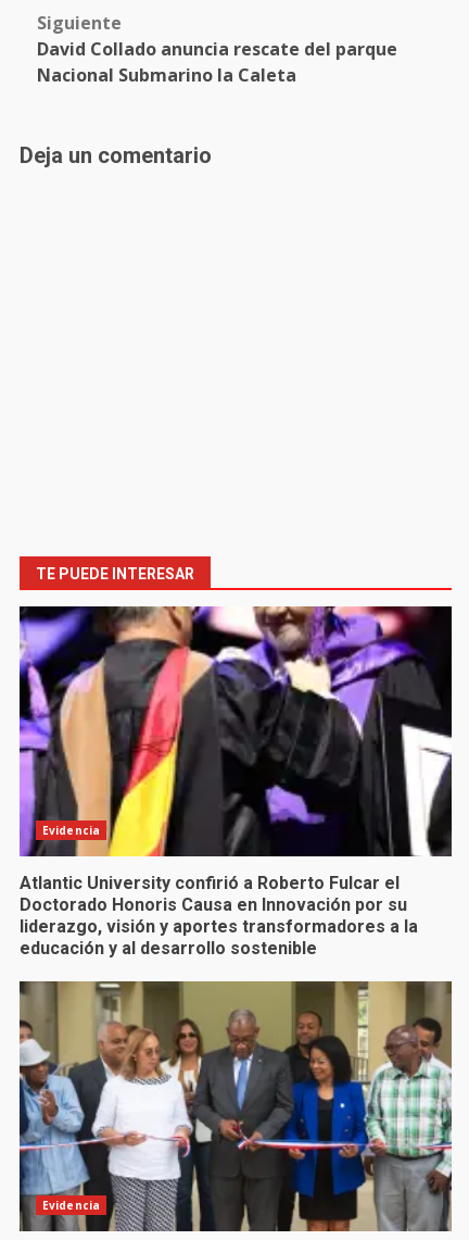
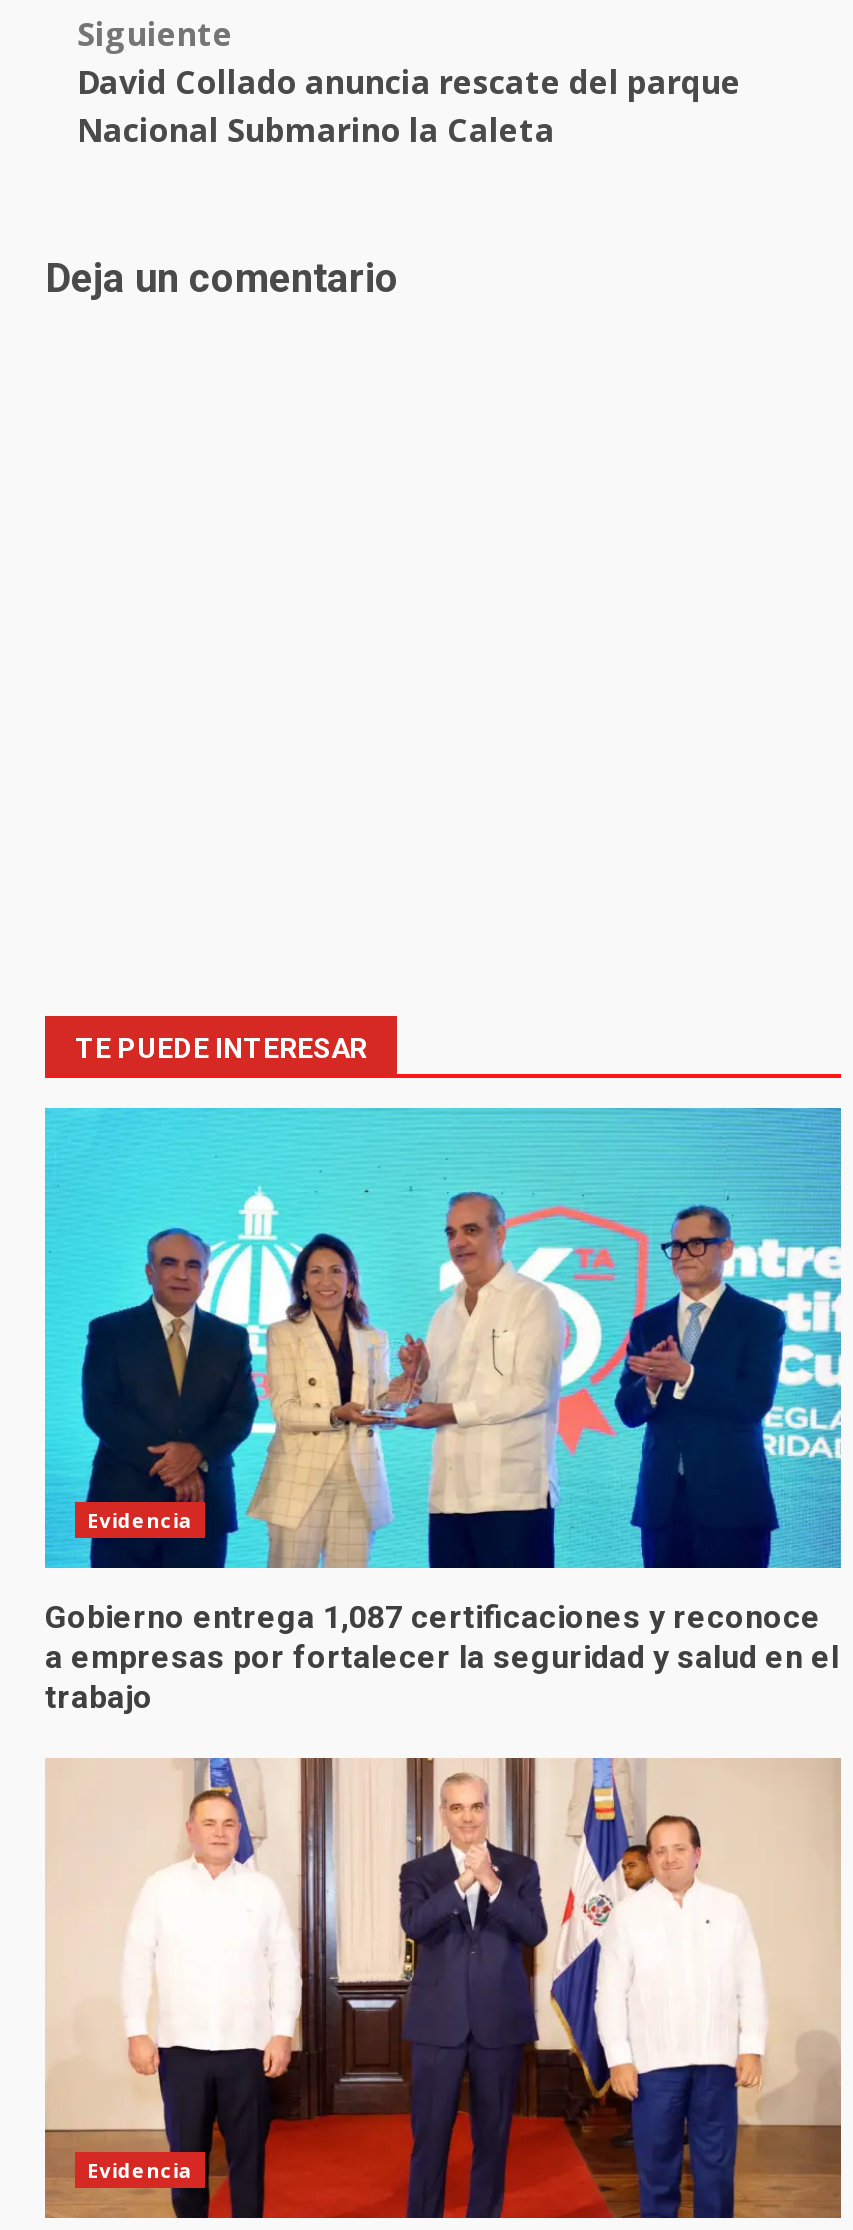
[18,605,453,959] [image] | Atlantic University confirió a Roberto Fulcar el | Doctorado Honoris Causa en Innovación por su | liderazgo, visión y aportes transformadores a la | educación y al desarrollo sostenible -> [43,1105,843,1717] [image] | Gobierno entrega 1,087 certificaciones y reconoce | a empresas por fortalecer la seguridad y salud en el | trabajo
[18,980,452,1232] [image] -> [43,1759,841,2221] [image]

